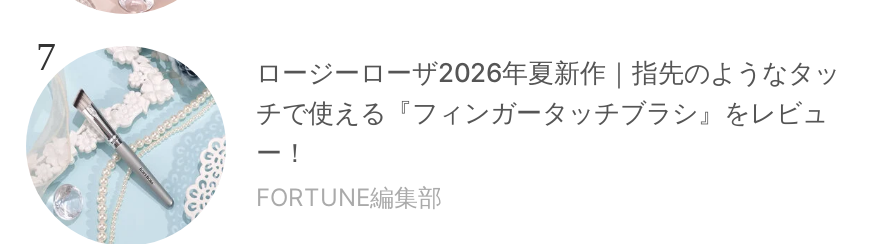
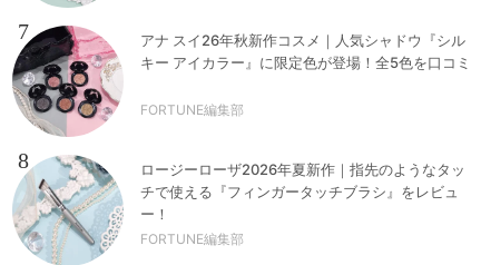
none -> [11,24,471,173] [image] | アナ スイ26年秋新作コスメ｜人気シャドウ『シル | キー アイカラー』に限定色が登場！全5色を口コミ | FORTUNE編集部 | 8

